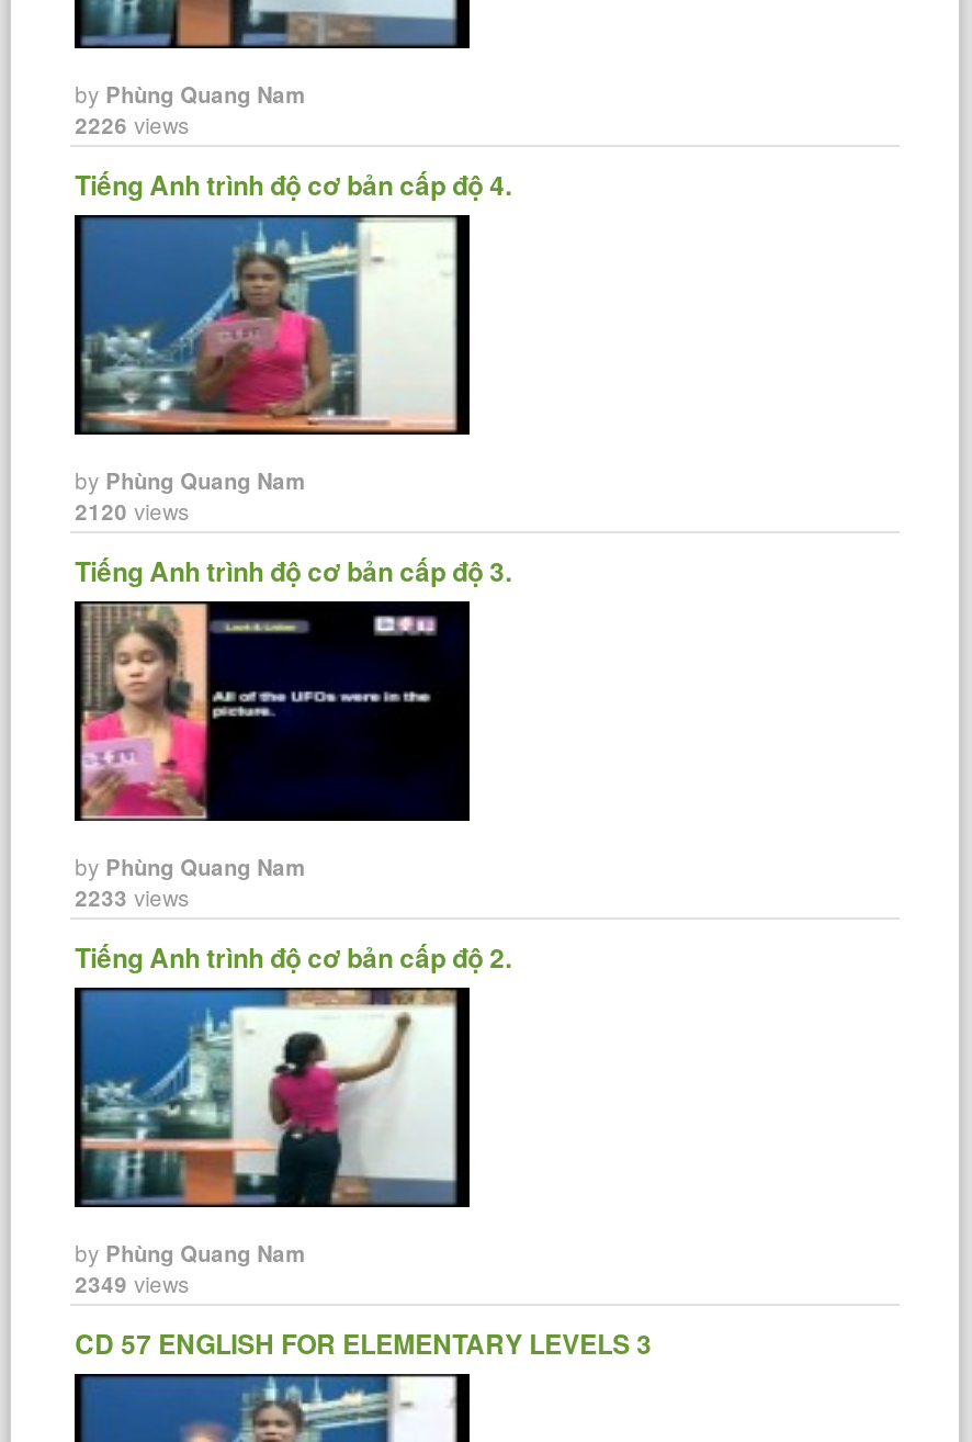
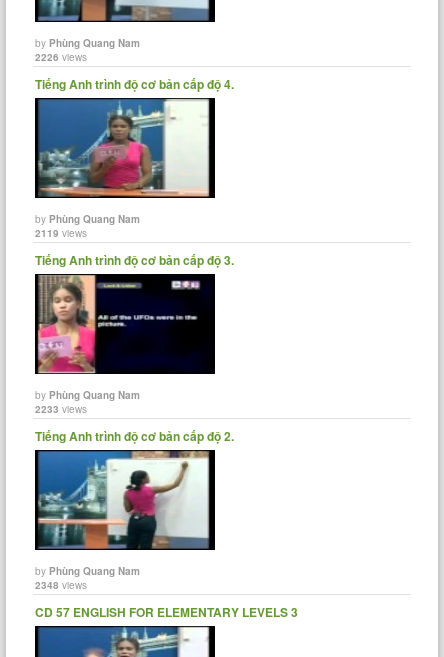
[75,495,189,526] 2120 views -> [35,225,87,239] 2119 views
[75,1268,189,1298] 2349 views -> [35,577,87,591] 2348 views

